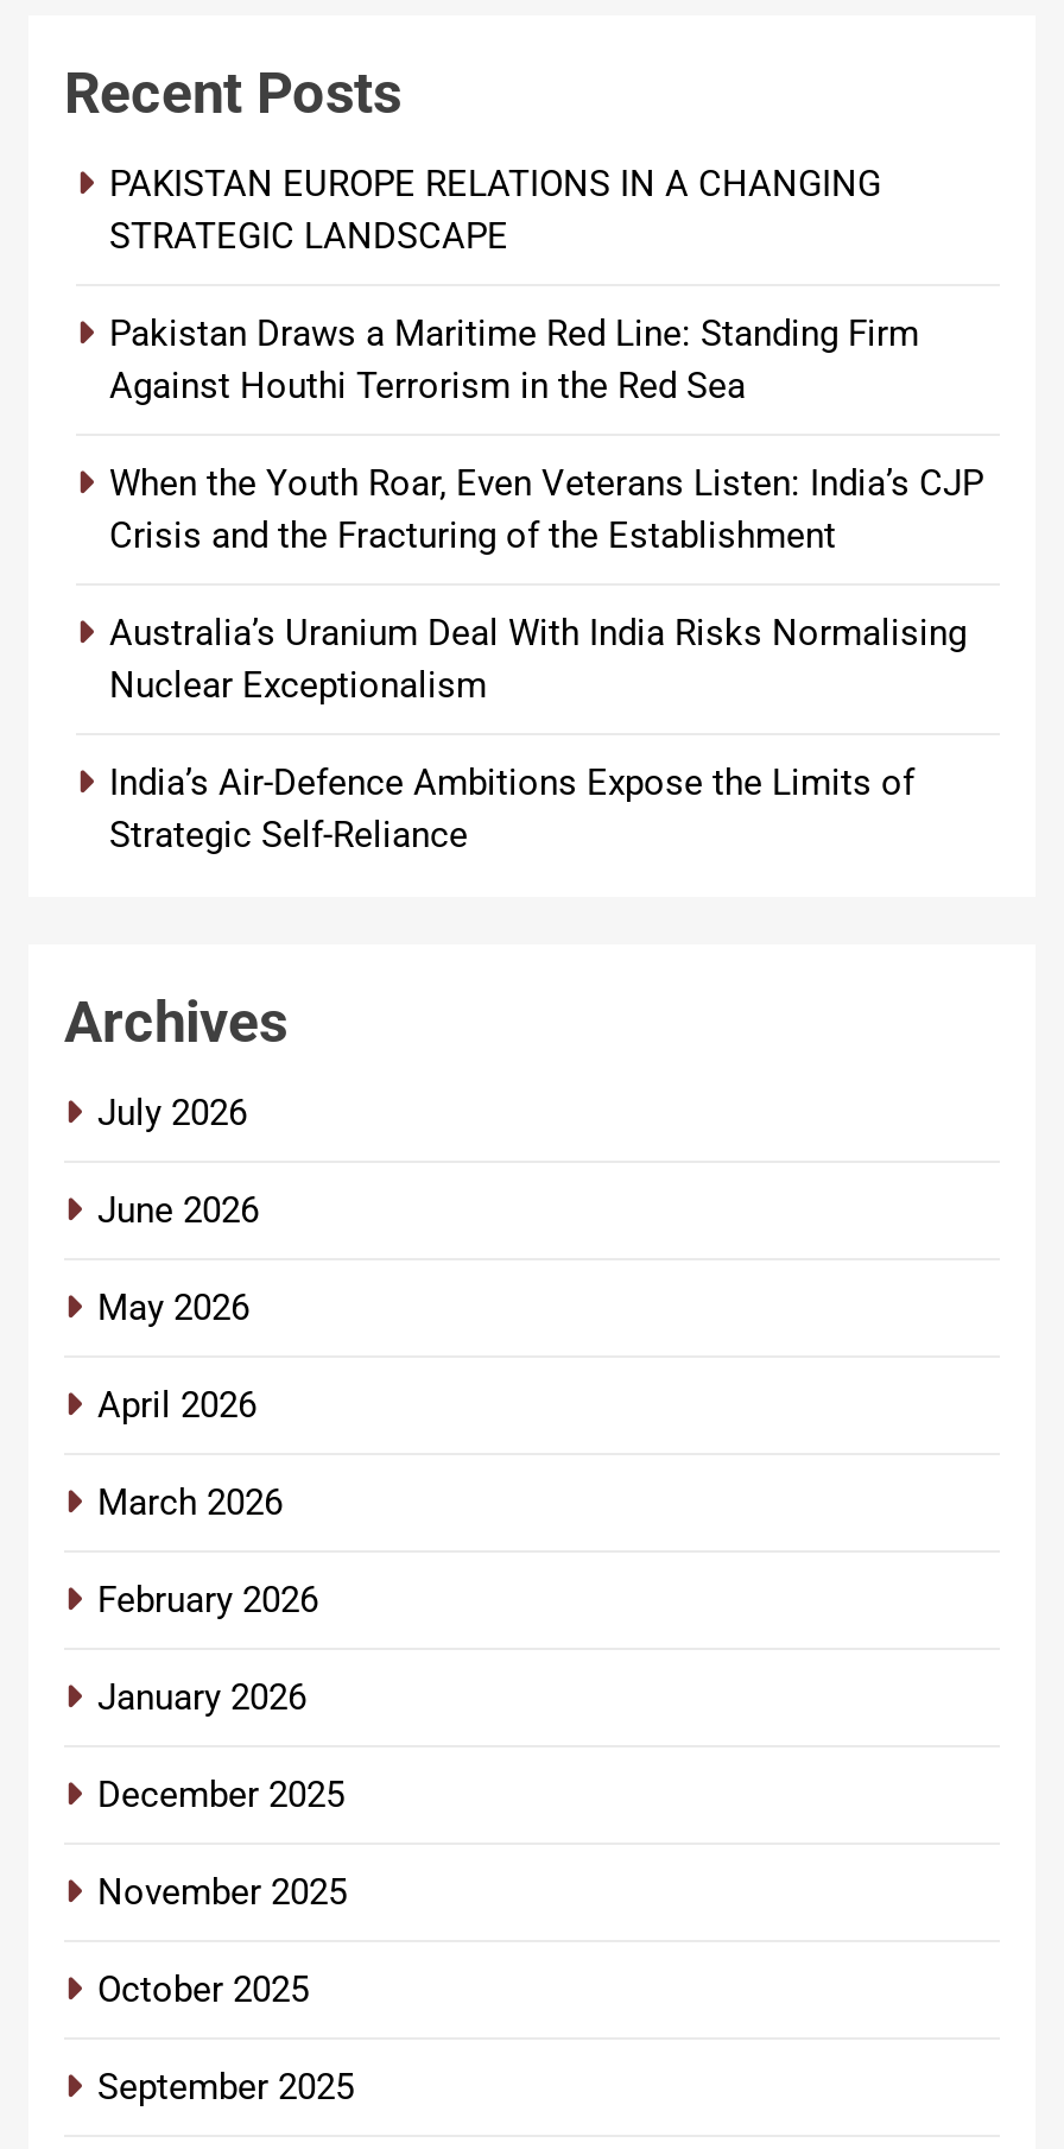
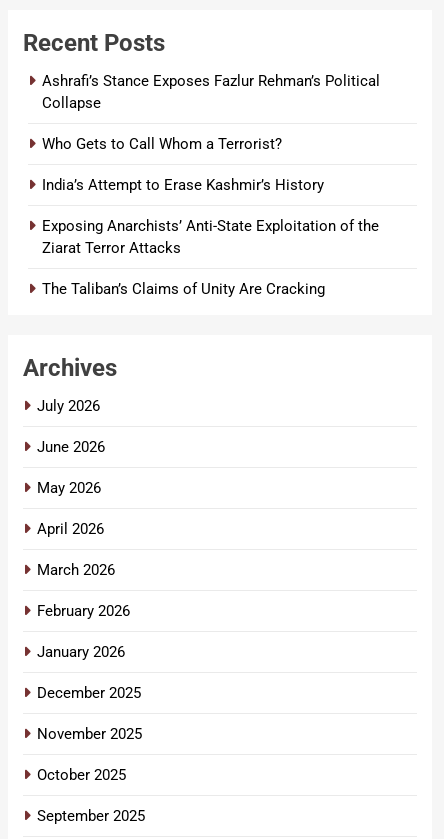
[109,163,881,258] PAKISTAN EUROPE RELATIONS IN A CHANGING | STRATEGIC LANDSCAPE -> [42,72,380,112] Ashrafi’s Stance Exposes Fazlur Rehman’s Political | Collapse
[109,313,919,408] Pakistan Draws a Maritime Red Line: Standing Firm | Against Houthi Terrorism in the Red Sea -> [42,135,282,153] Who Gets to Call Whom a Terrorist?
[109,462,983,557] When the Youth Roar, Even Veterans Listen: India’s CJP | Crisis and the Fracturing of the Establishment -> [42,176,324,194] India’s Attempt to Erase Kashmir’s History
[109,612,967,707] Australia’s Uranium Deal With India Risks Normalising | Nuclear Exceptionalism -> [42,217,379,257] Exposing Anarchists’ Anti-State Exploitation of the | Ziarat Terror Attacks
[109,762,914,857] India’s Air-Defence Ambitions Expose the Limits of | Strategic Self-Reliance -> [42,280,325,298] The Taliban’s Claims of Unity Are Cracking

